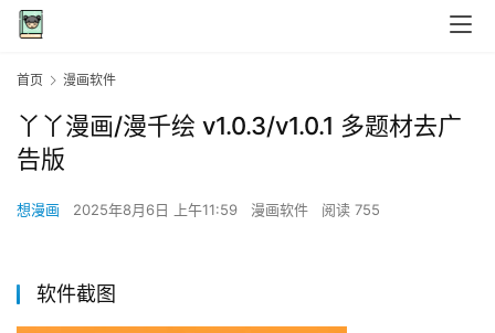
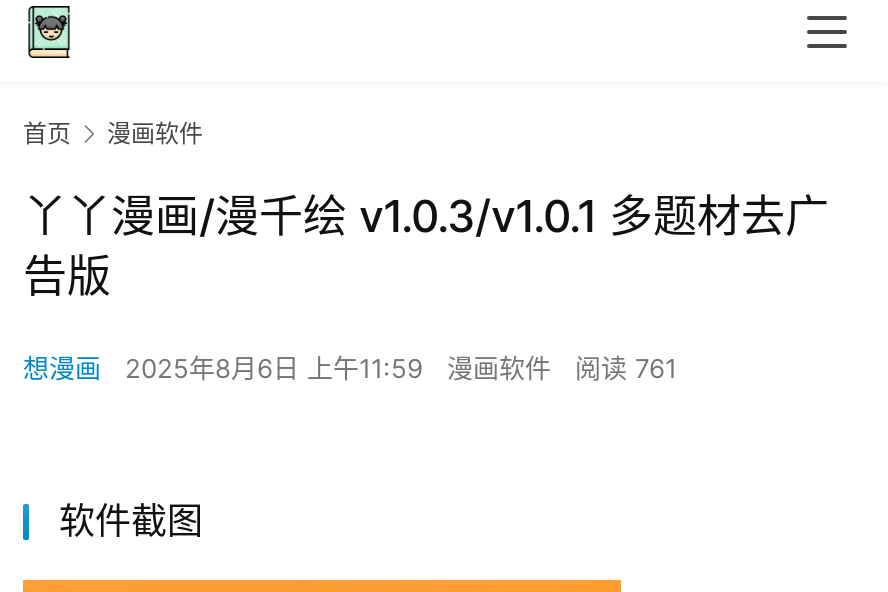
[17,201,380,219] 想漫画 2025年8月6日 上午11:59 漫画软件 阅读 755 -> [23,352,677,384] 想漫画 2025年8月6日 上午11:59 漫画软件 阅读 761

